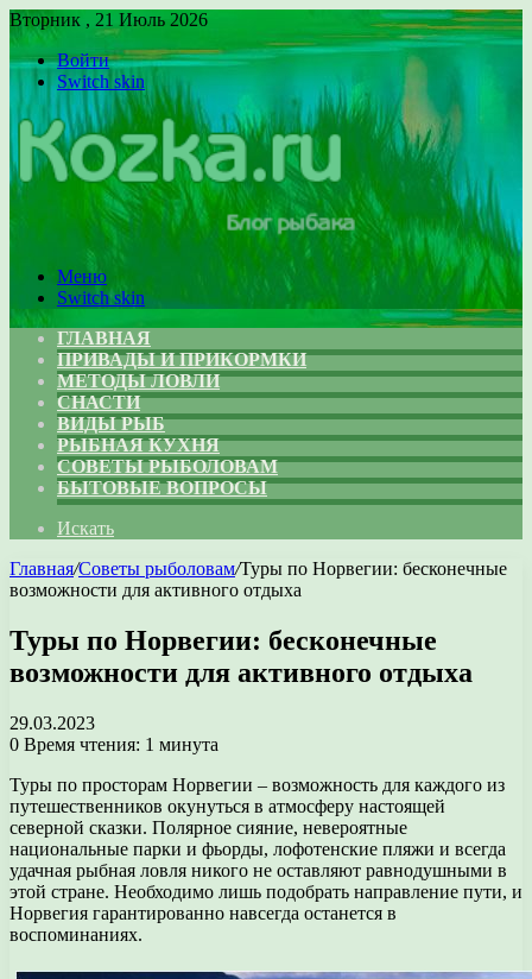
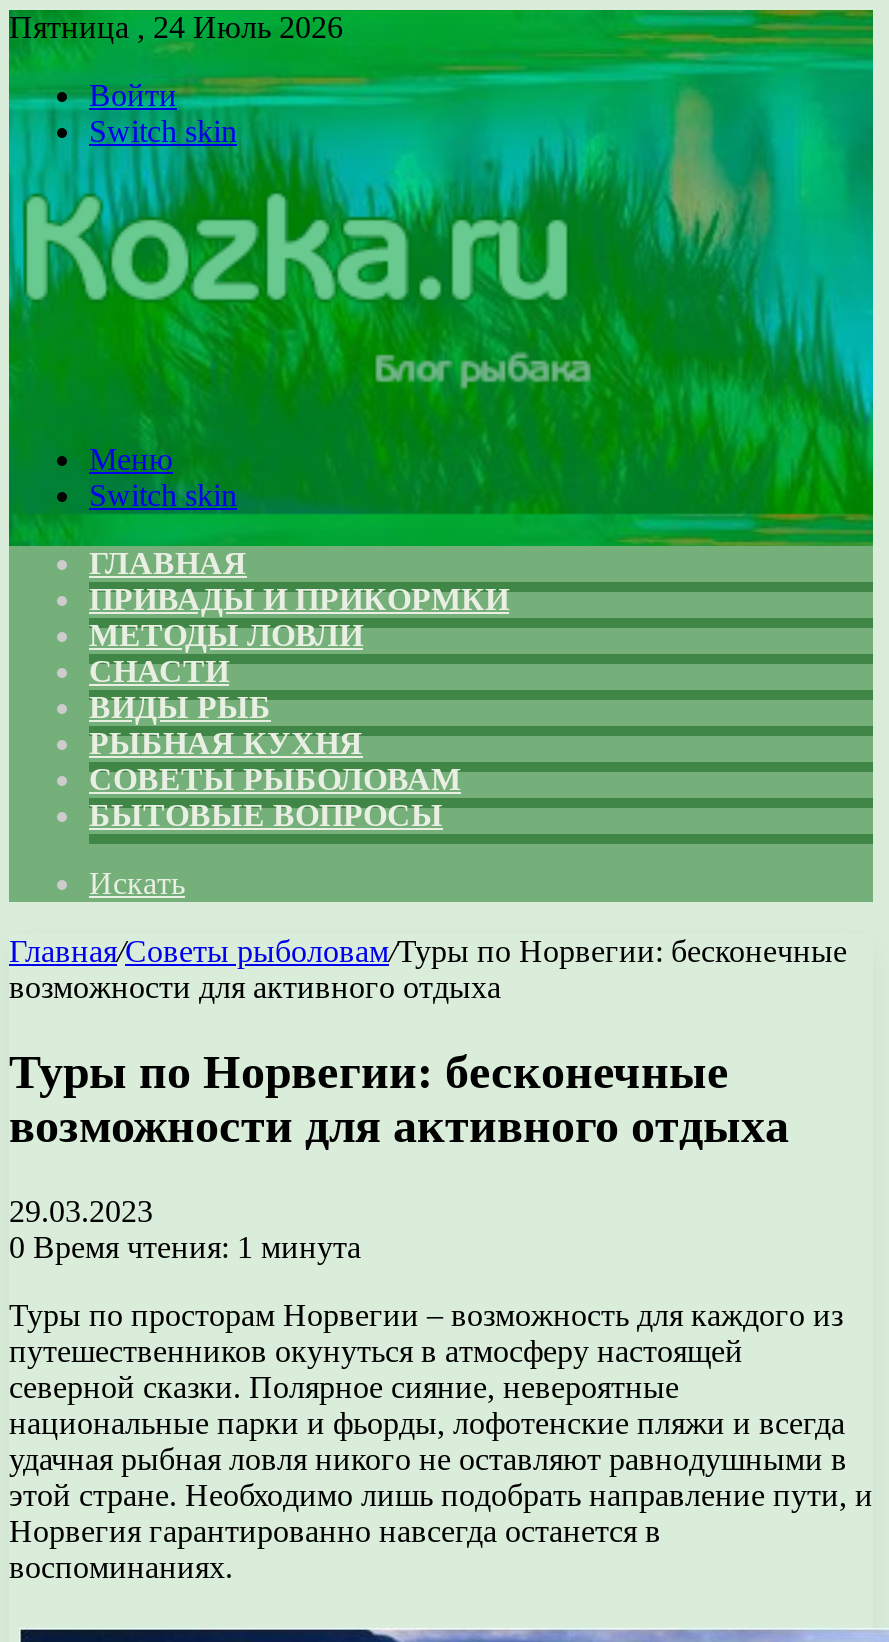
[9,10,208,30] Вторник , 21 Июль 2026 -> [9,10,343,44] Пятница , 24 Июль 2026

